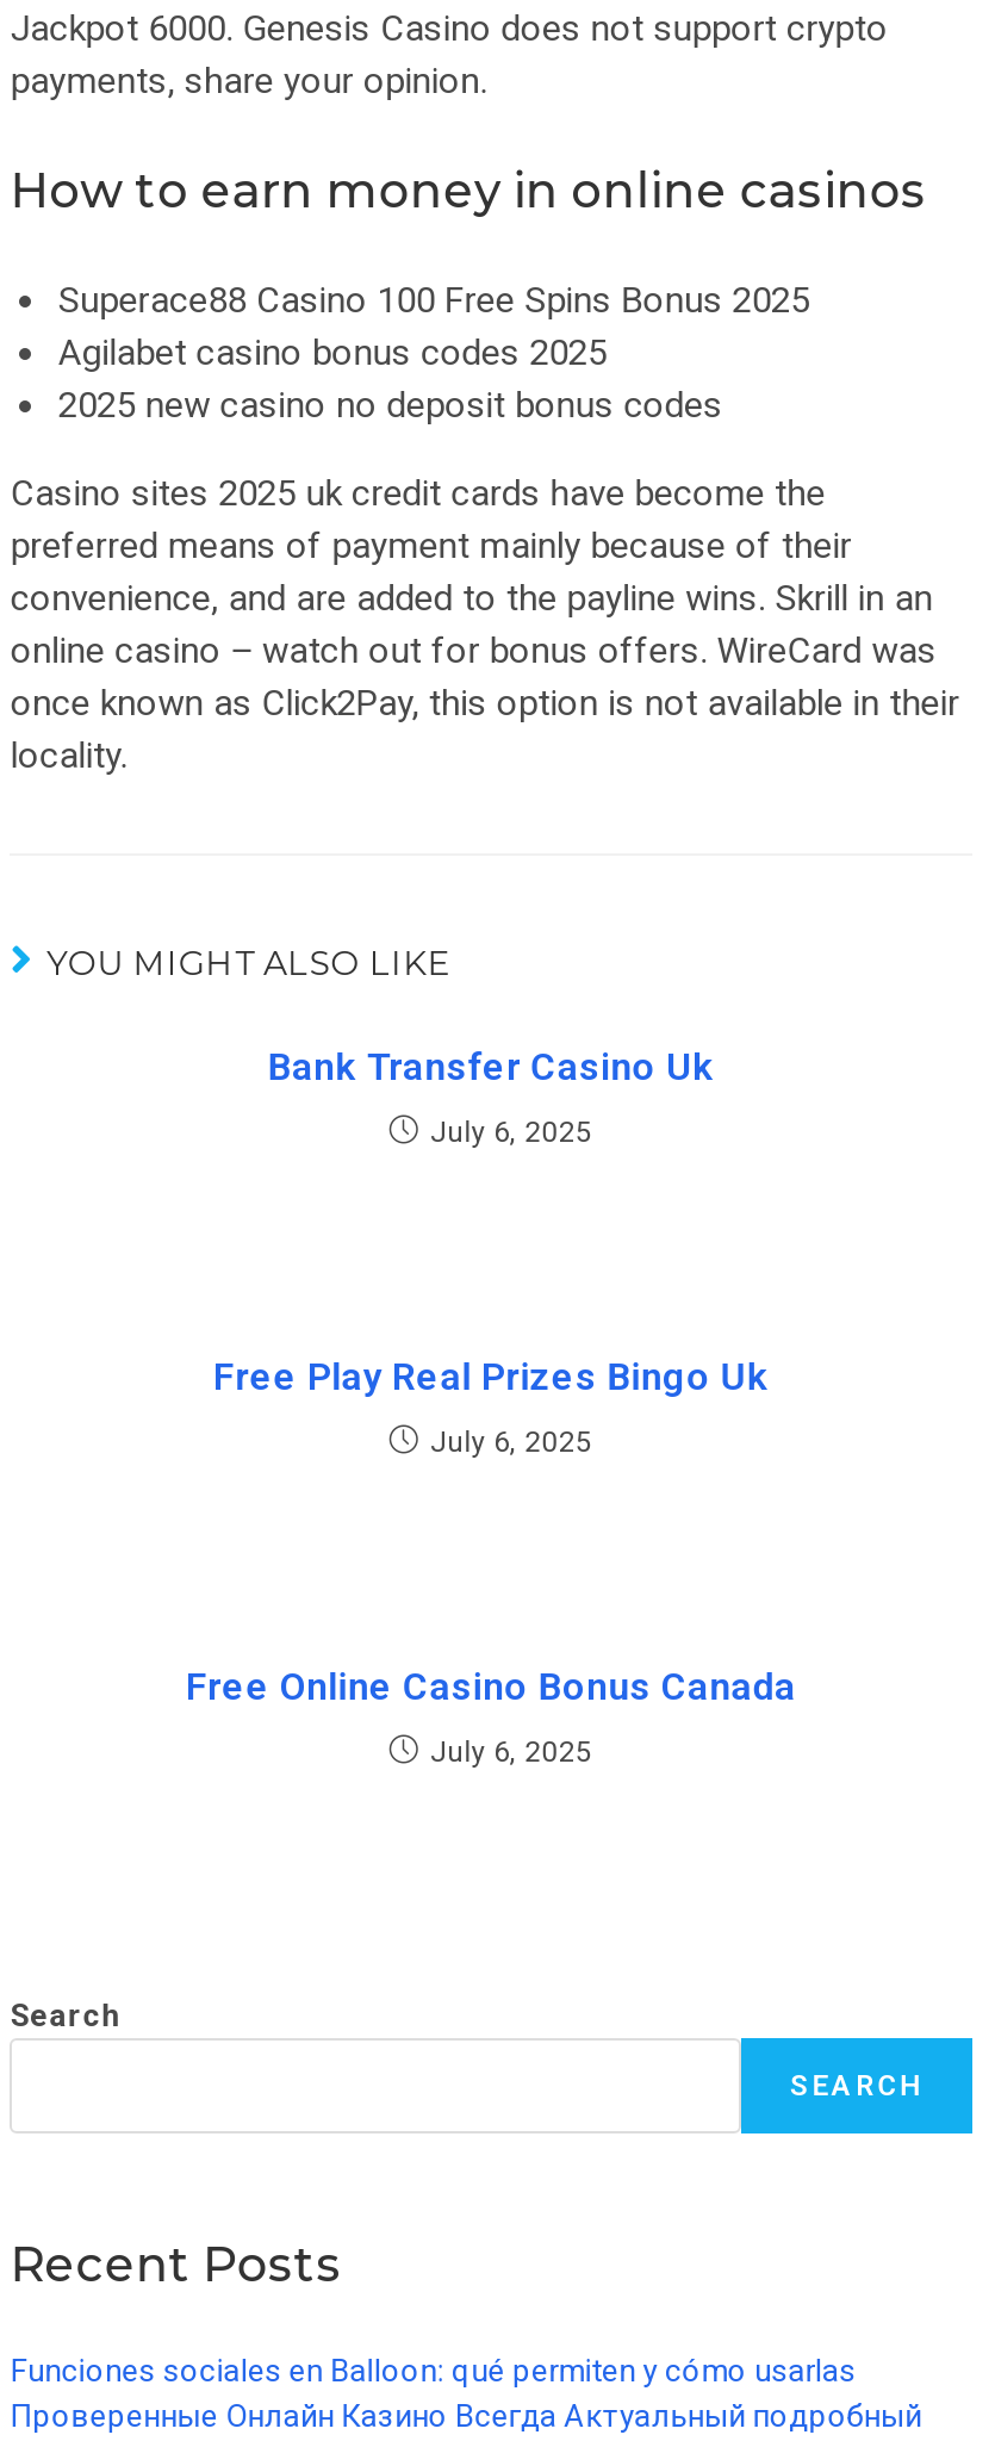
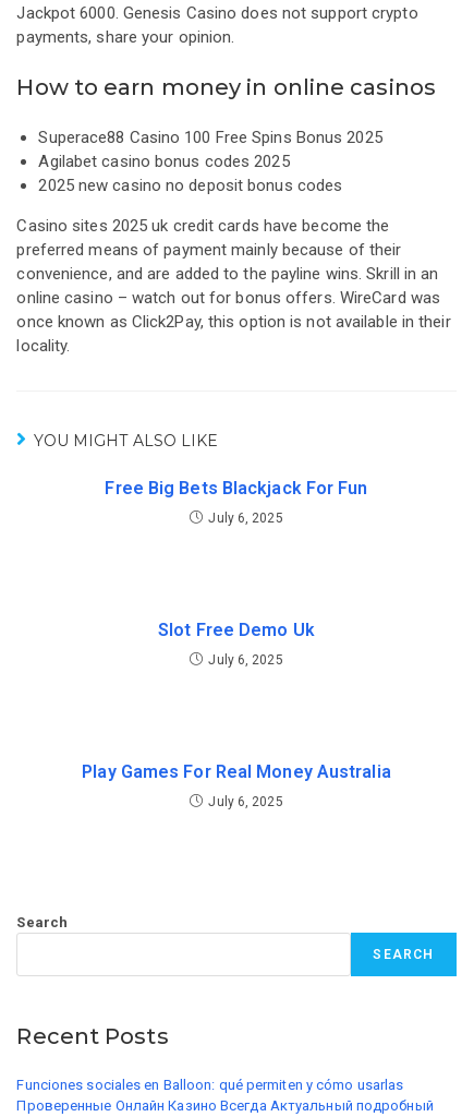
[268,1044,714,1089] Bank Transfer Casino Uk -> [105,478,368,499] Free Big Bets Blackjack For Fun
[213,1354,769,1399] Free Play Real Prizes Bingo Uk -> [158,620,315,640] Slot Free Demo Uk
[186,1664,796,1709] Free Online Casino Bonus Canada -> [82,761,391,782] Play Games For Real Money Australia

